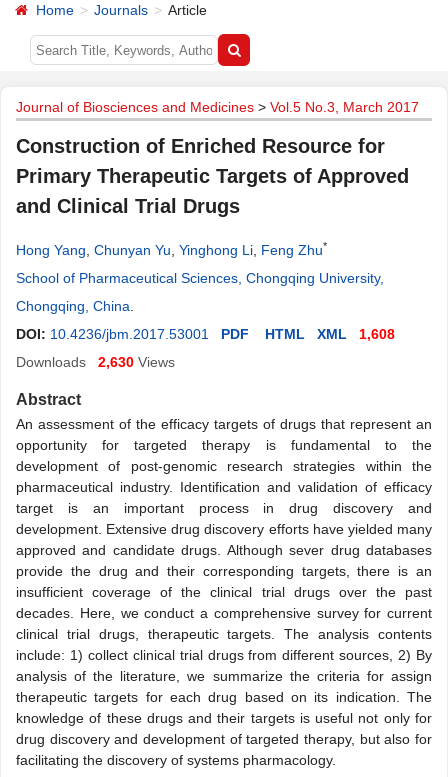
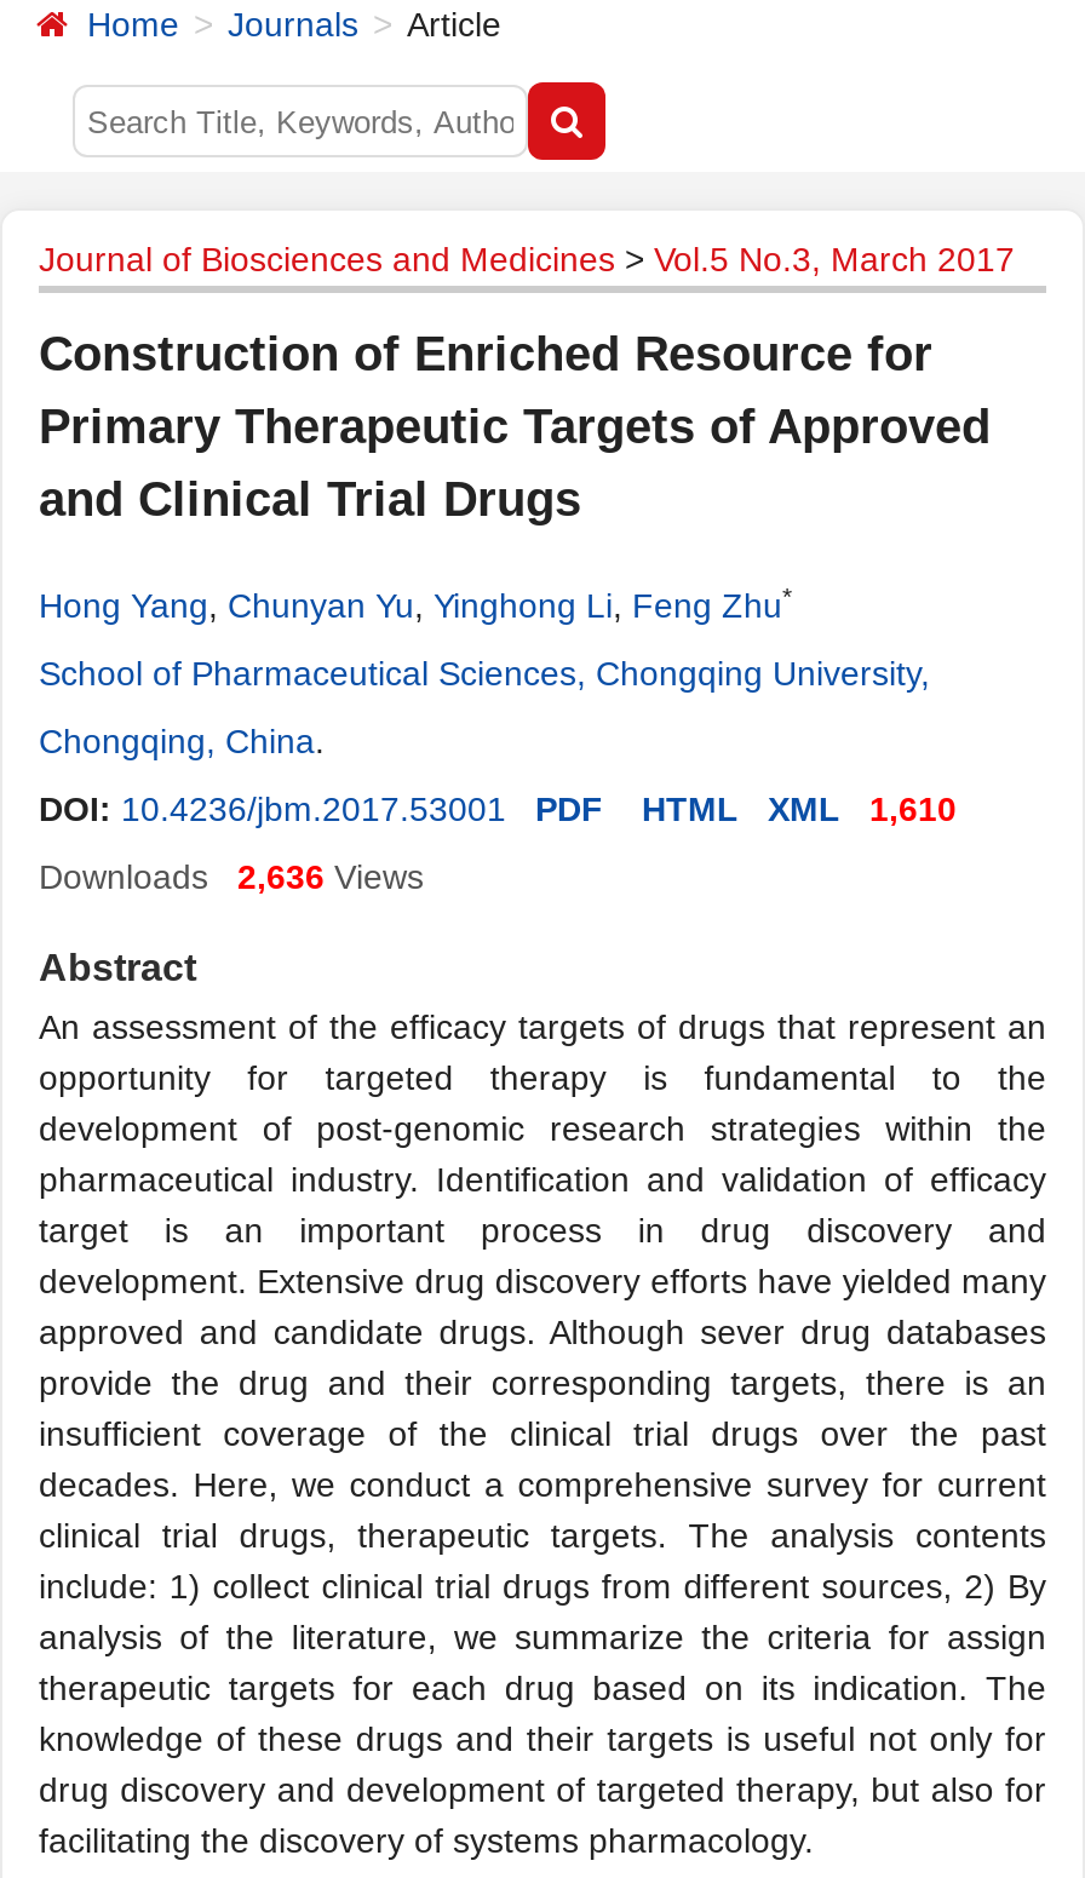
[16,326,395,342] DOI: 10.4236/jbm.2017.53001 PDF HTML XML 1,608 -> [39,789,957,828] DOI: 10.4236/jbm.2017.53001 PDF HTML XML 1,610
[16,354,175,370] Downloads 2,630 Views -> [39,857,424,896] Downloads 2,636 Views

